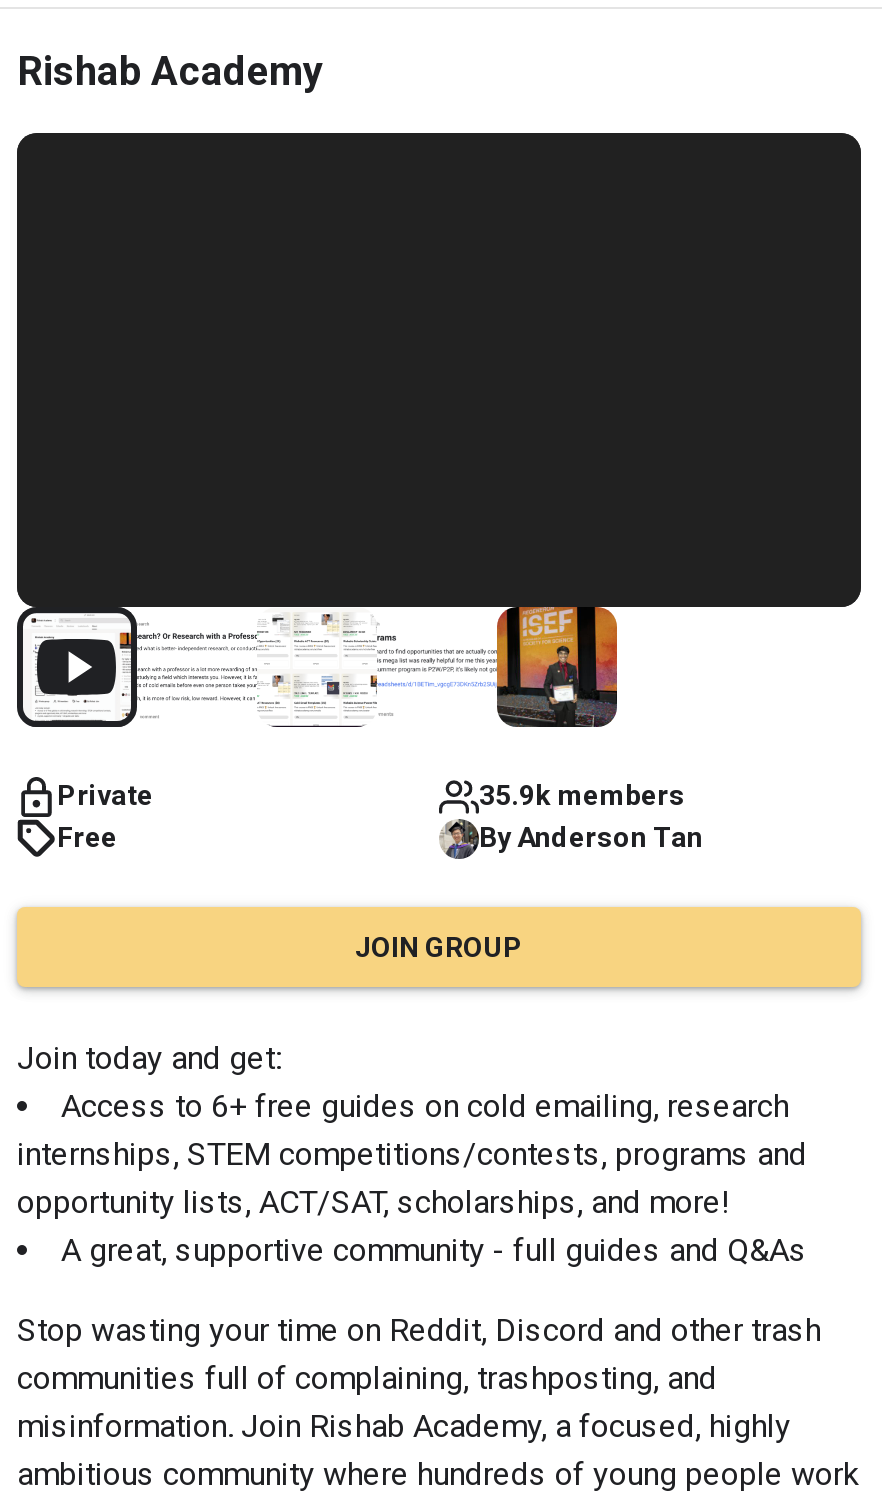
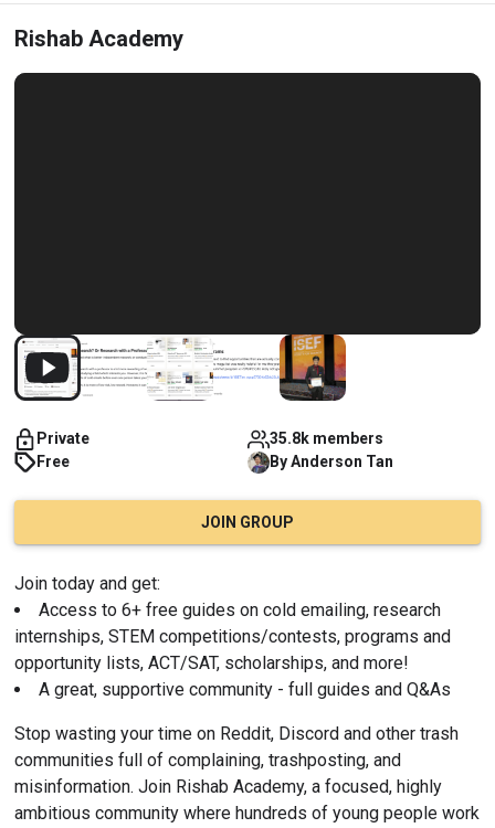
[479,780,685,812] 35.9k members -> [270,430,383,448] 35.8k members

